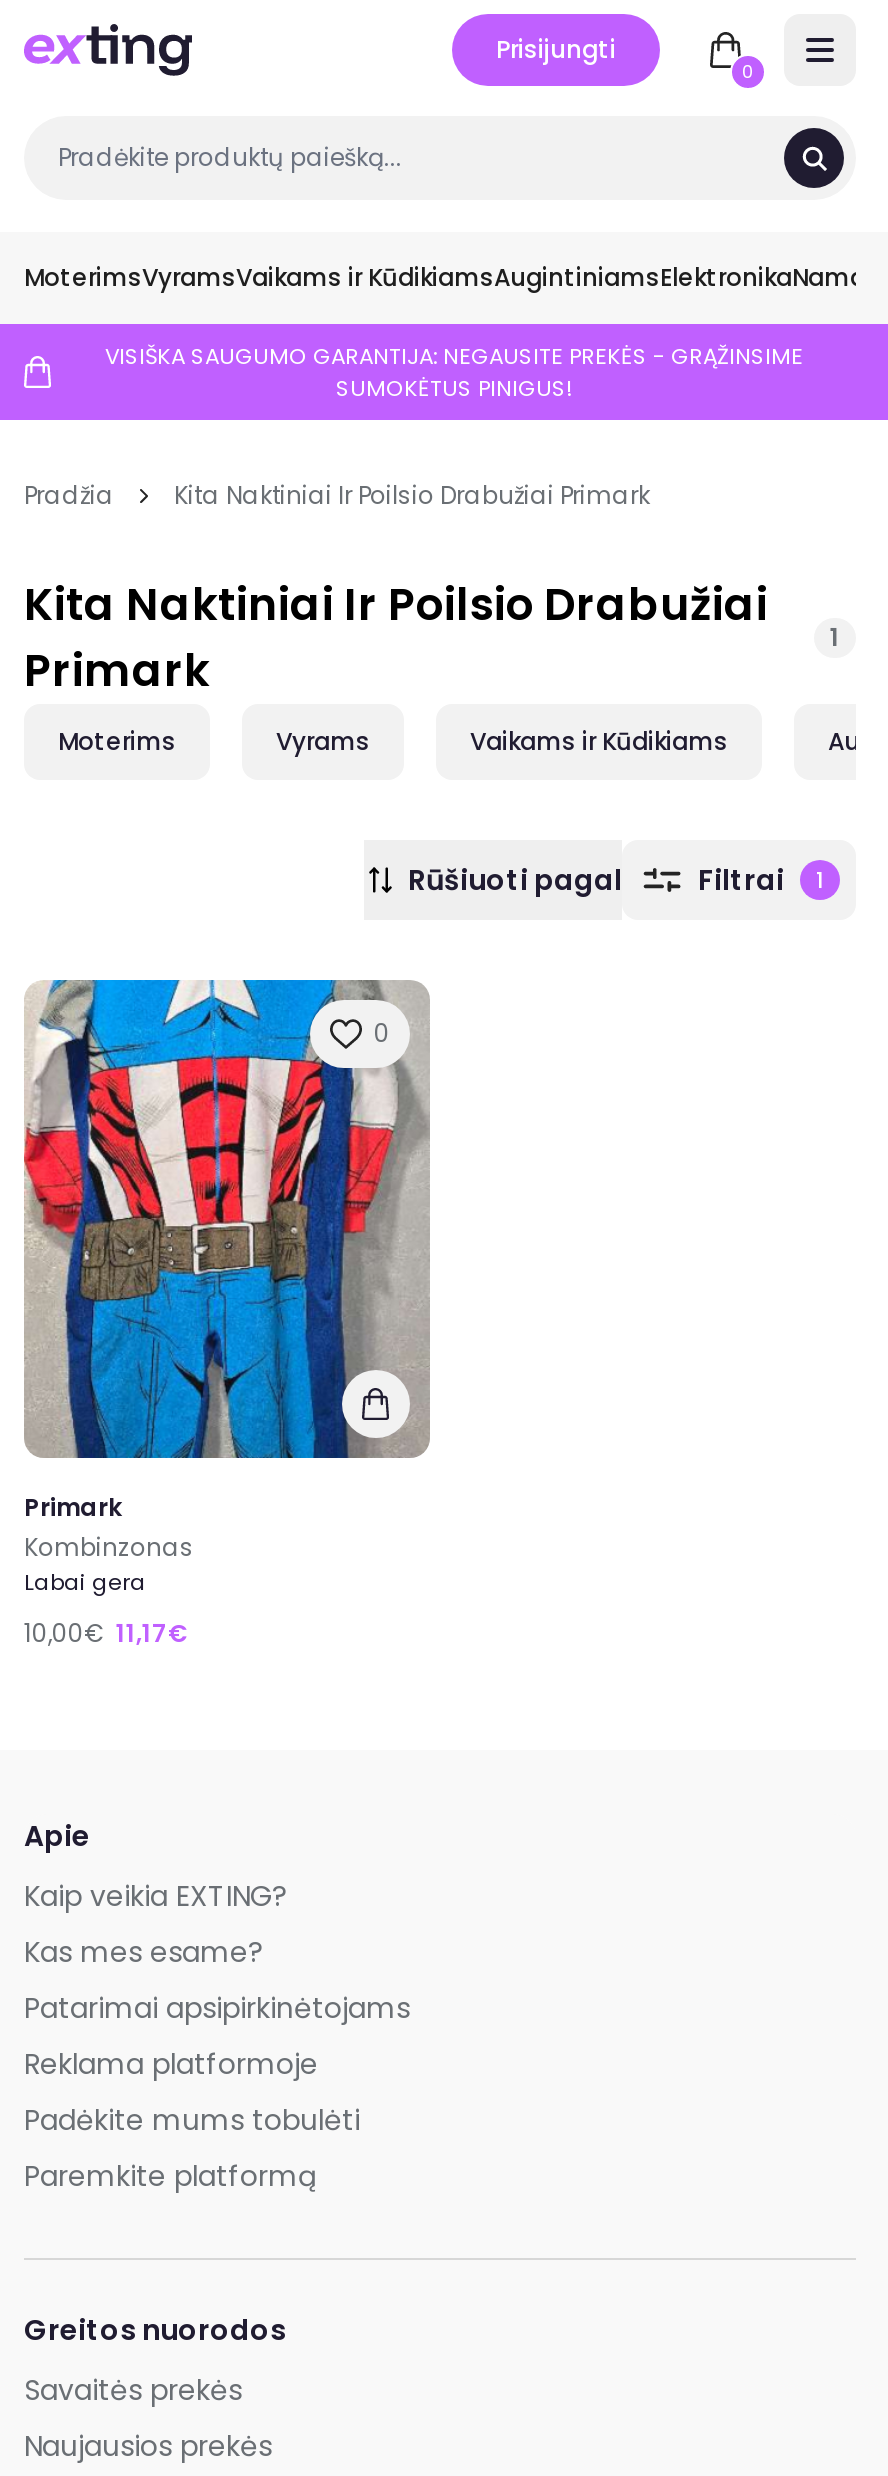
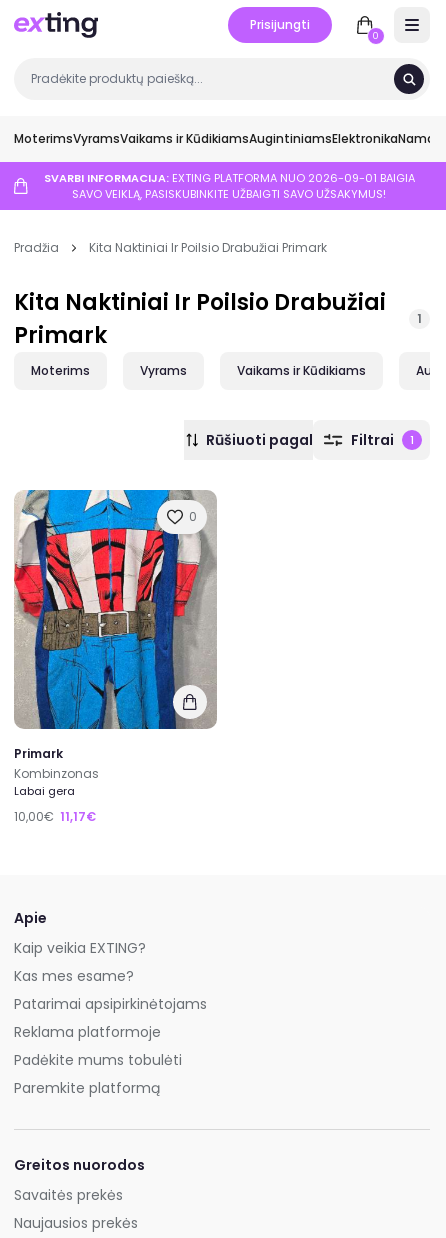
[105,340,803,404] VISIŠKA SAUGUMO GARANTIJA: NEGAUSITE PREKĖS - GRĄŽINSIME | SUMOKĖTUS PINIGUS! -> [43,170,414,202] SVARBI INFORMACIJA: EXTING PLATFORMA NUO 2026-09-01 BAIGIA | SAVO VEIKLĄ, PASISKUBINKITE UŽBAIGTI SAVO UŽSAKYMUS!

